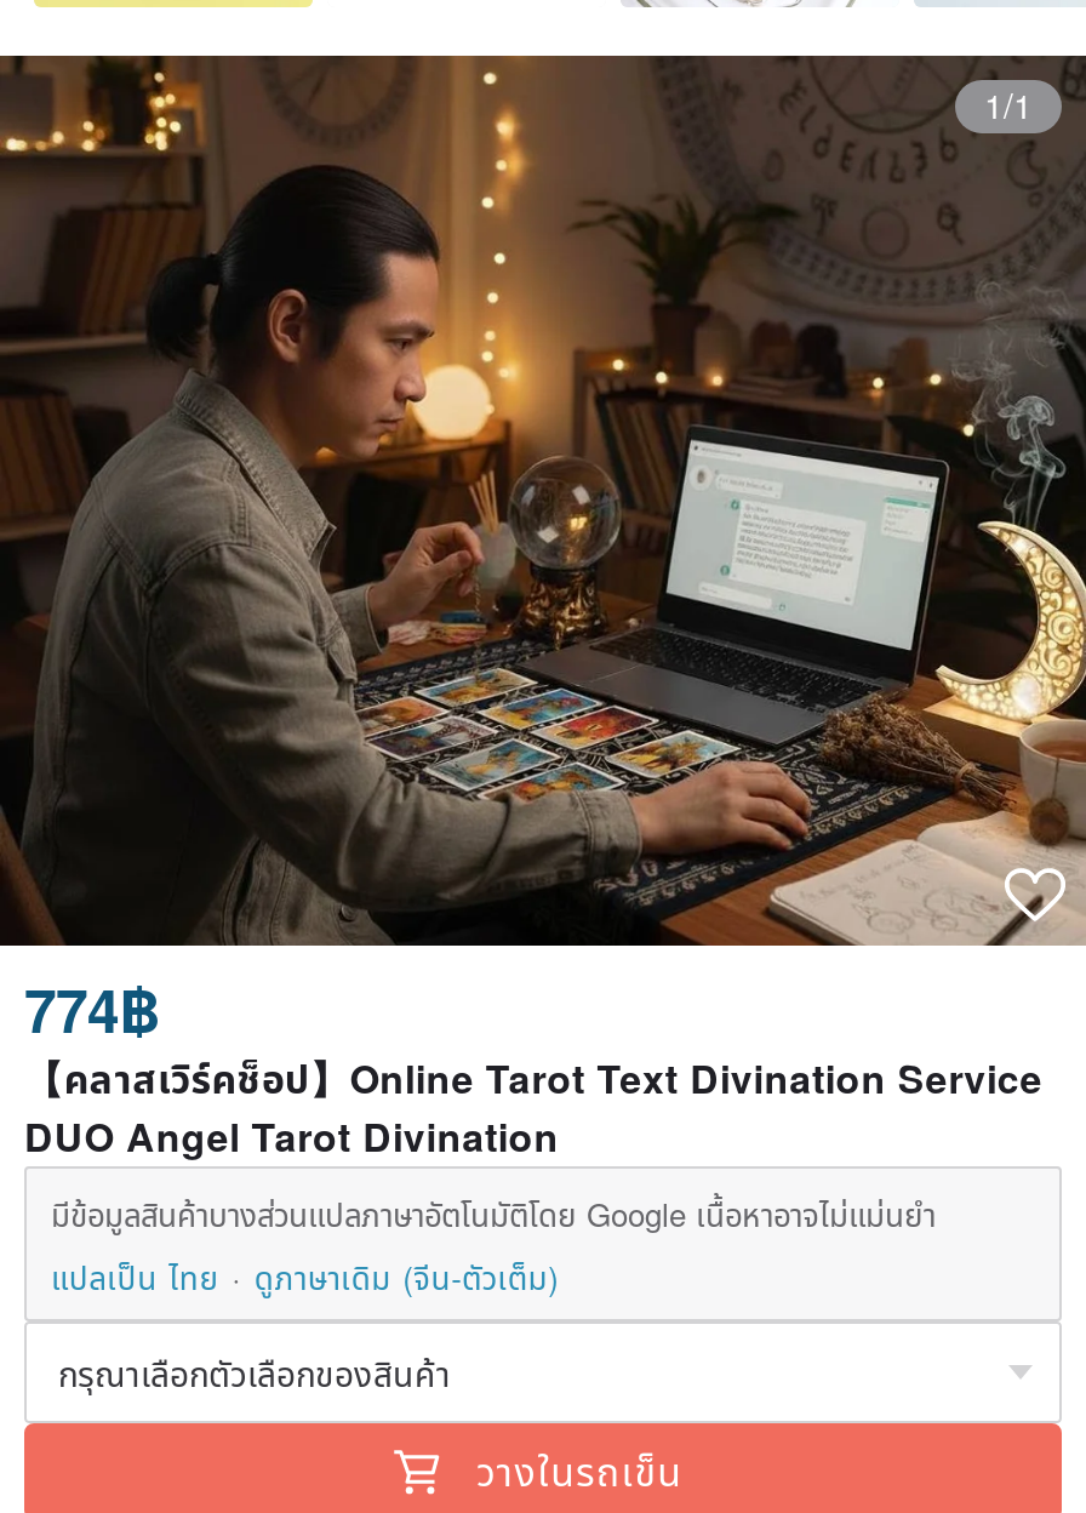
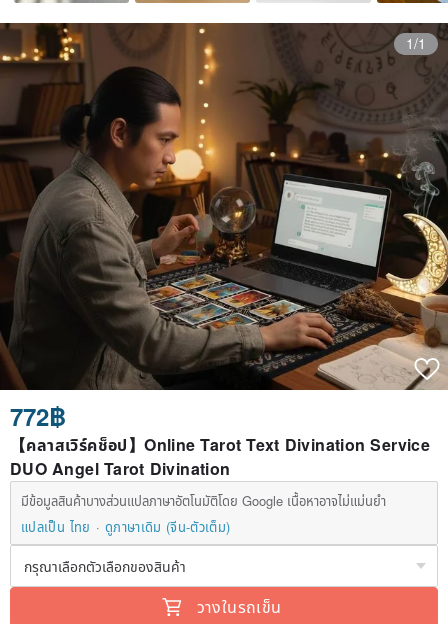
[24,968,160,1051] 774฿ -> [10,399,66,433] 772฿

